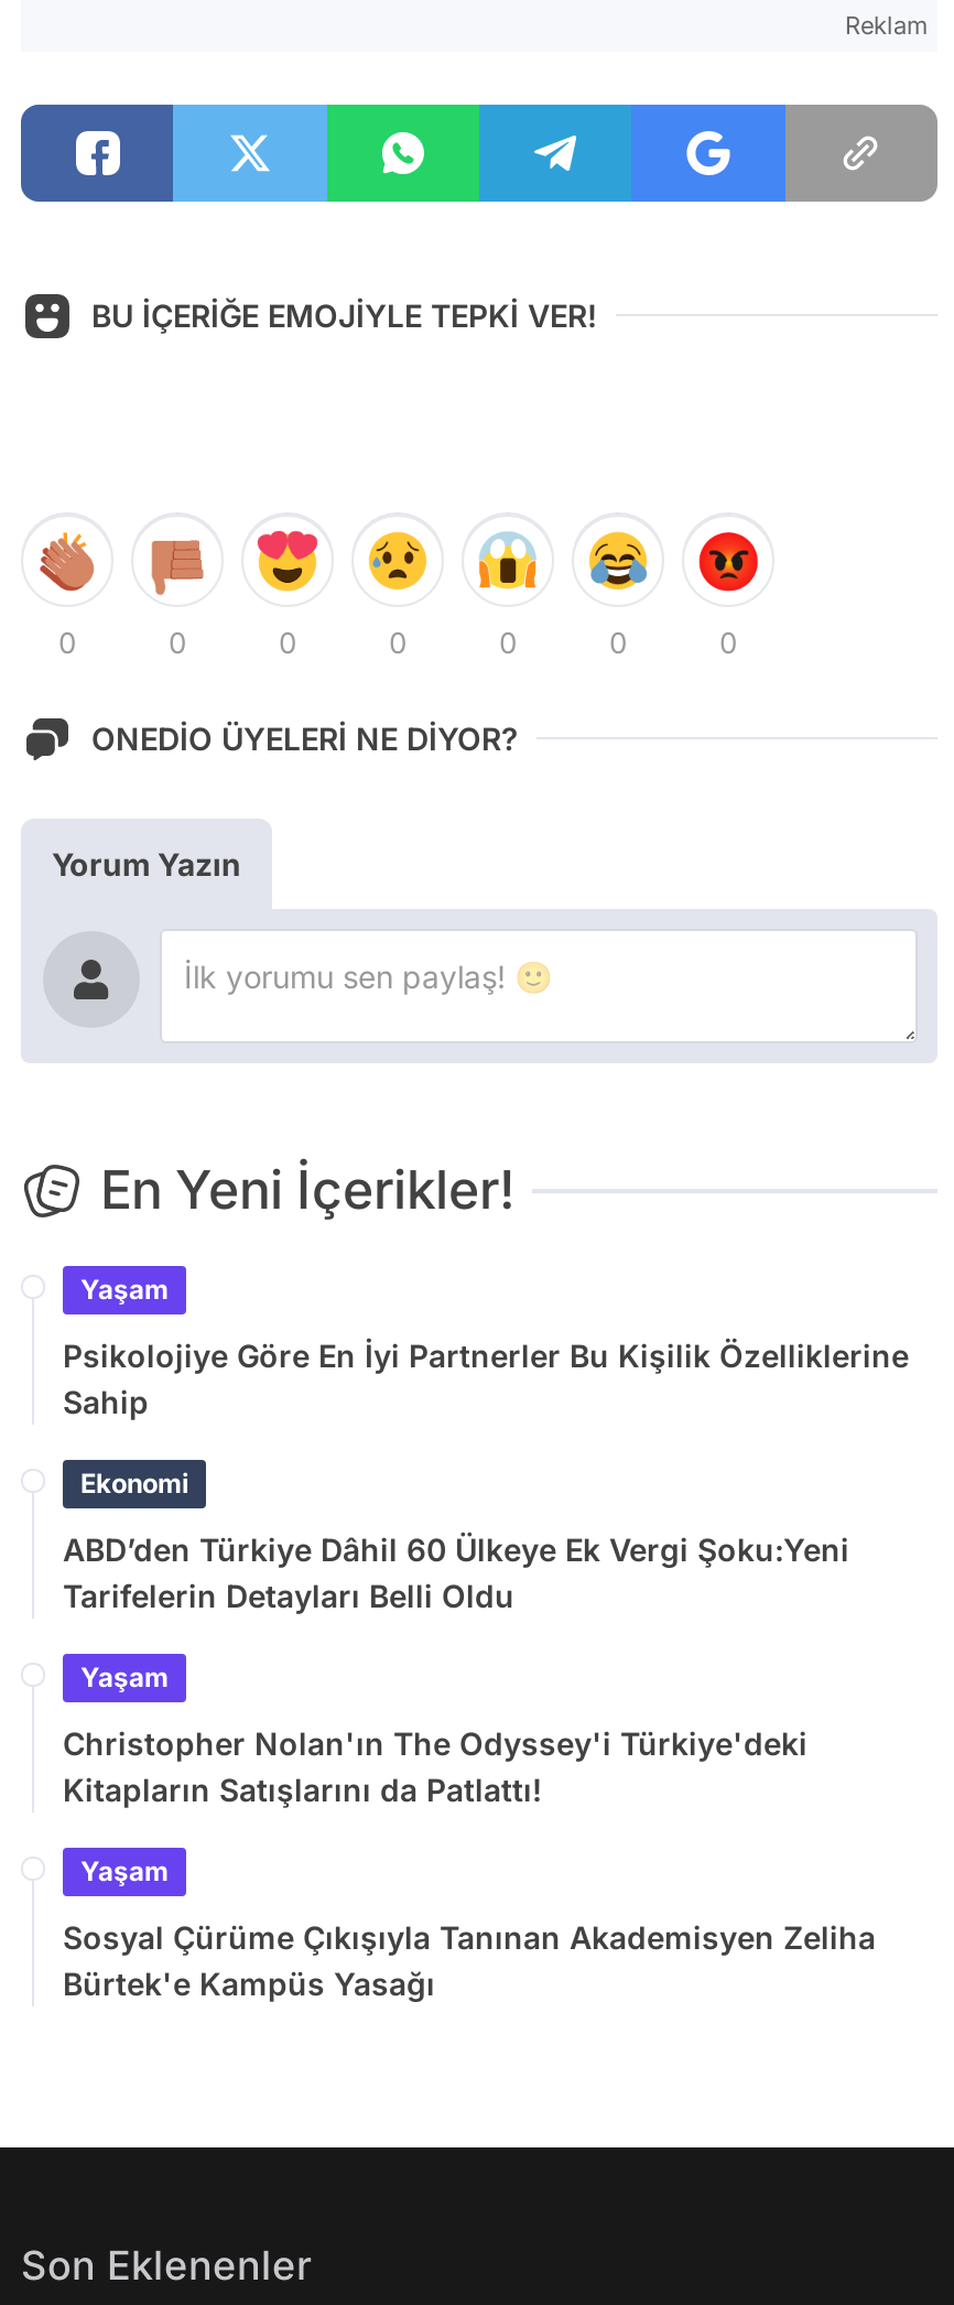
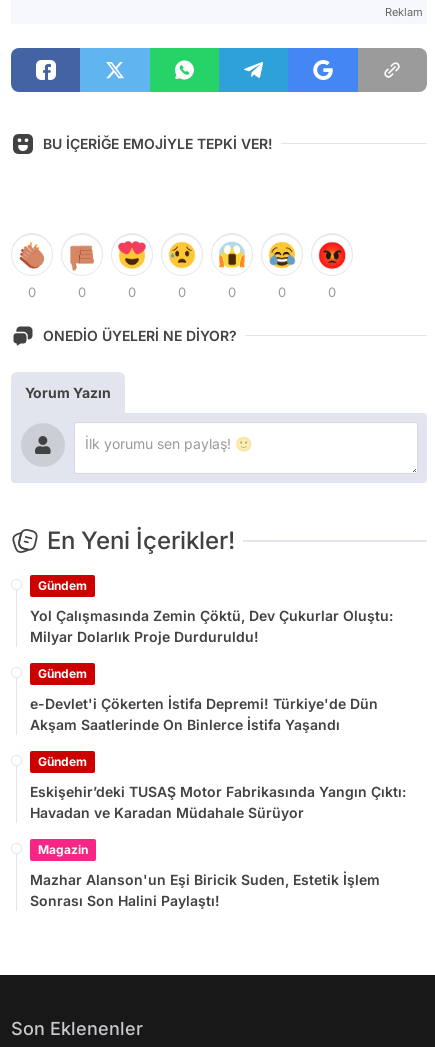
[80,1272,169,1305] Yaşam -> [38,578,87,593] Gündem
[63,1336,909,1420] Psikolojiye Göre En İyi Partnerler Bu Kişilik Özelliklerine | Sahip -> [30,607,393,645] Yol Çalışmasında Zemin Çöktü, Dev Çukurlar Oluştu: | Milyar Dolarlık Proje Durduruldu!
[80,1466,188,1499] Ekonomi -> [38,666,87,681] Gündem
[63,1530,849,1614] ABD’den Türkiye Dâhil 60 Ülkeye Ek Vergi Şoku:Yeni | Tarifelerin Detayları Belli Oldu -> [30,695,378,733] e-Devlet'i Çökerten İstifa Depremi! Türkiye'de Dün | Akşam Saatlerinde On Binlerce İstifa Yaşandı
[80,1660,169,1693] Yaşam -> [38,754,87,769] Gündem
[63,1724,807,1808] Christopher Nolan'ın The Odyssey'i Türkiye'deki | Kitapların Satışlarını da Patlattı! -> [30,783,406,821] Eskişehir’deki TUSAŞ Motor Fabrikasında Yangın Çıktı: | Havadan ve Karadan Müdahale Sürüyor
[80,1854,169,1887] Yaşam -> [38,842,88,857] Magazin
[63,1918,876,2002] Sosyal Çürüme Çıkışıyla Tanınan Akademisyen Zeliha | Bürtek'e Kampüs Yasağı -> [30,871,380,909] Mazhar Alanson'un Eşi Biricik Suden, Estetik İşlem | Sonrası Son Halini Paylaştı!

